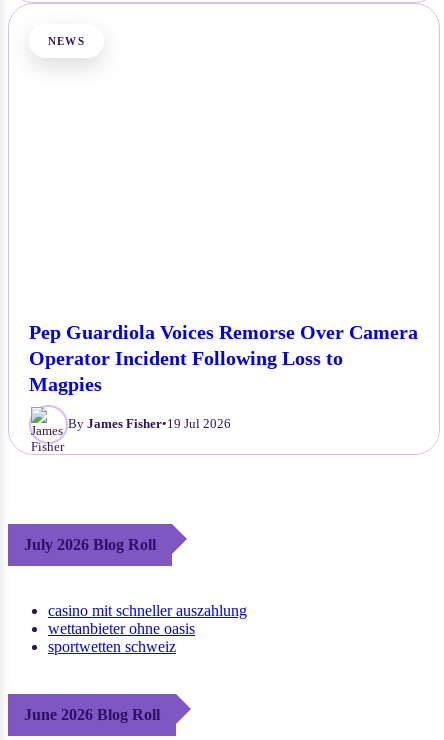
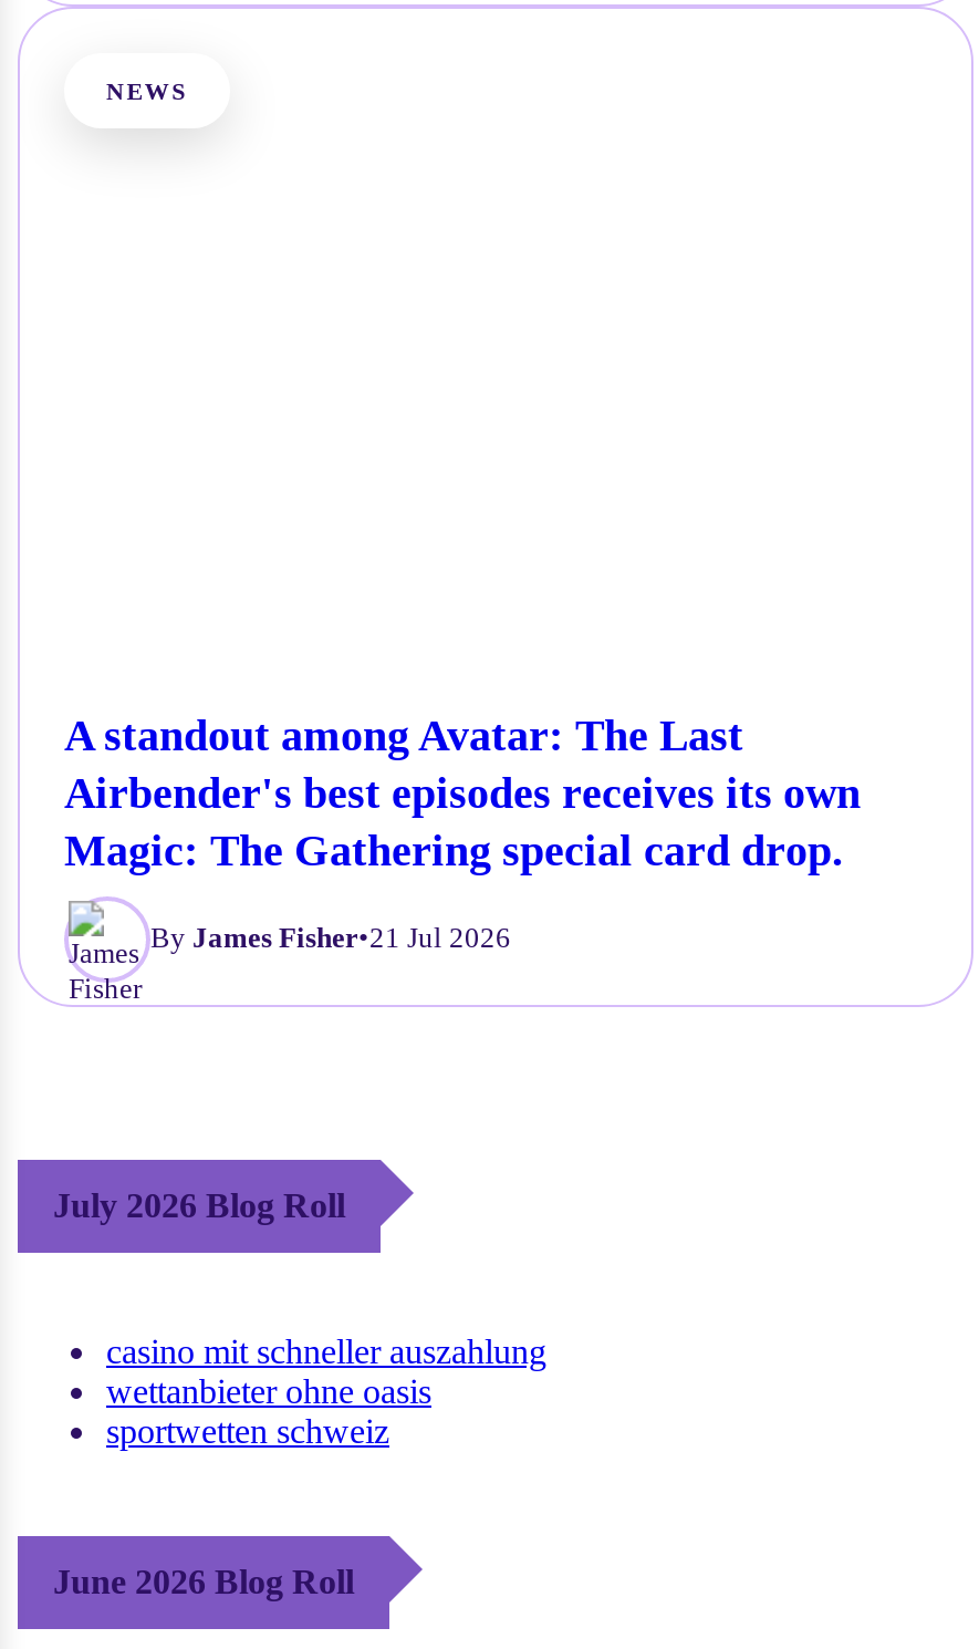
[29,321,418,395] Pep Guardiola Voices Remorse Over Camera | Operator Incident Following Loss to | Magpies -> [64,710,861,874] A standout among Avatar: The Last | Airbender's best episodes receives its own | Magic: The Gathering special card drop.
[68,416,231,431] By James Fisher•19 Jul 2026 -> [150,921,511,955] By James Fisher•21 Jul 2026

